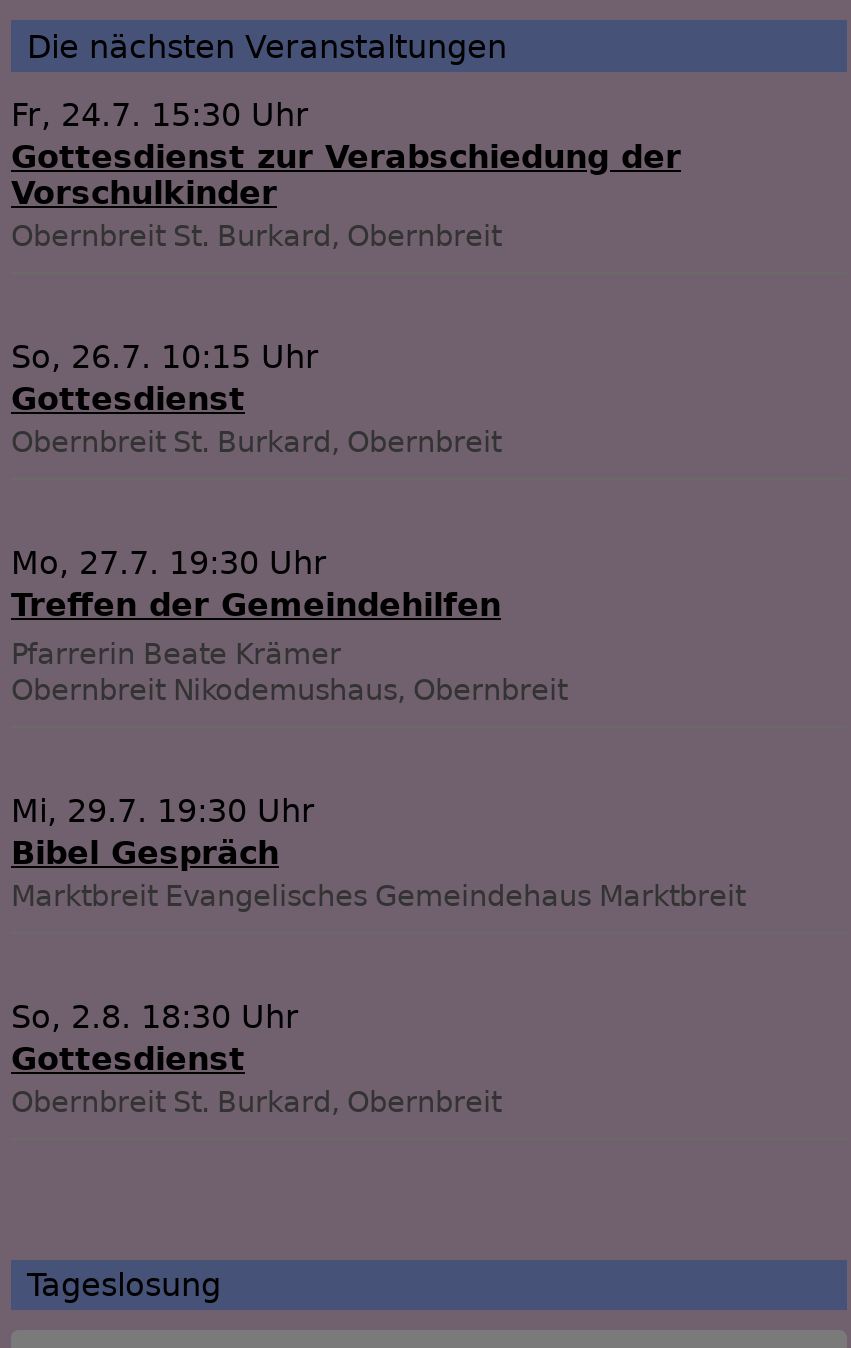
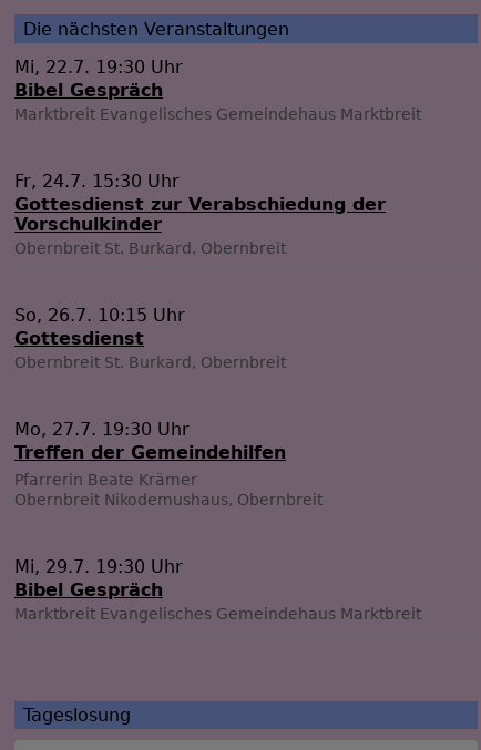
none -> [14,56,421,123] Mi, 22.7. 19:30 Uhr | Bibel Gespräch | Marktbreit Evangelisches Gemeindehaus Marktbreit
moved [11,96,745,912] -> [14,170,421,622]: Fr, 24.7. 15:30 Uhr | Gottesdienst zur Verabschiedung der | Vorschulkinder | ... | Bibel Gespräch | Marktbreit Evangelisches Gemeindehaus Marktbreit
[11,998,501,1118] So, 2.8. 18:30 Uhr | Gottesdienst | Obernbreit St. Burkard, Obernbreit -> none

